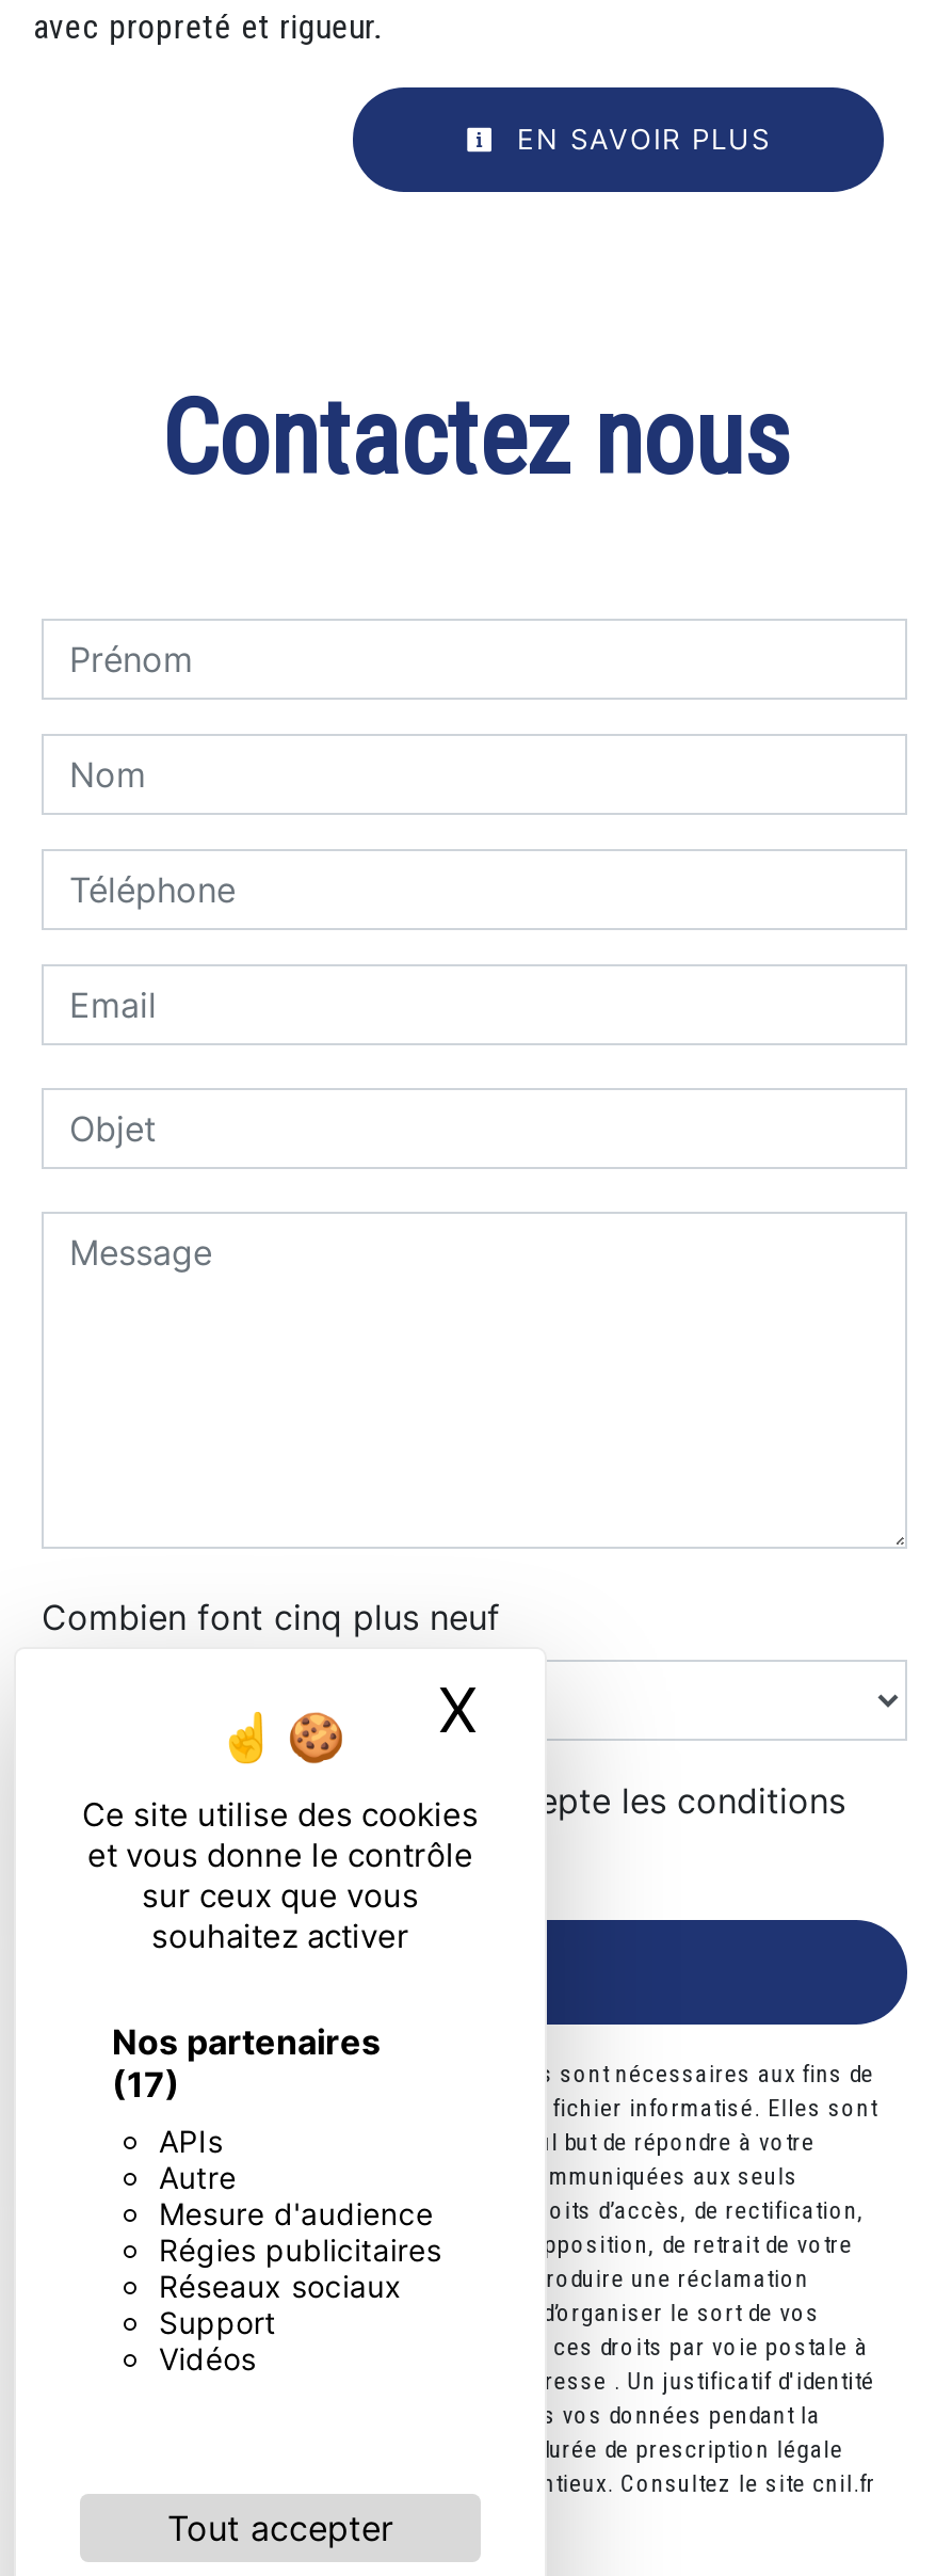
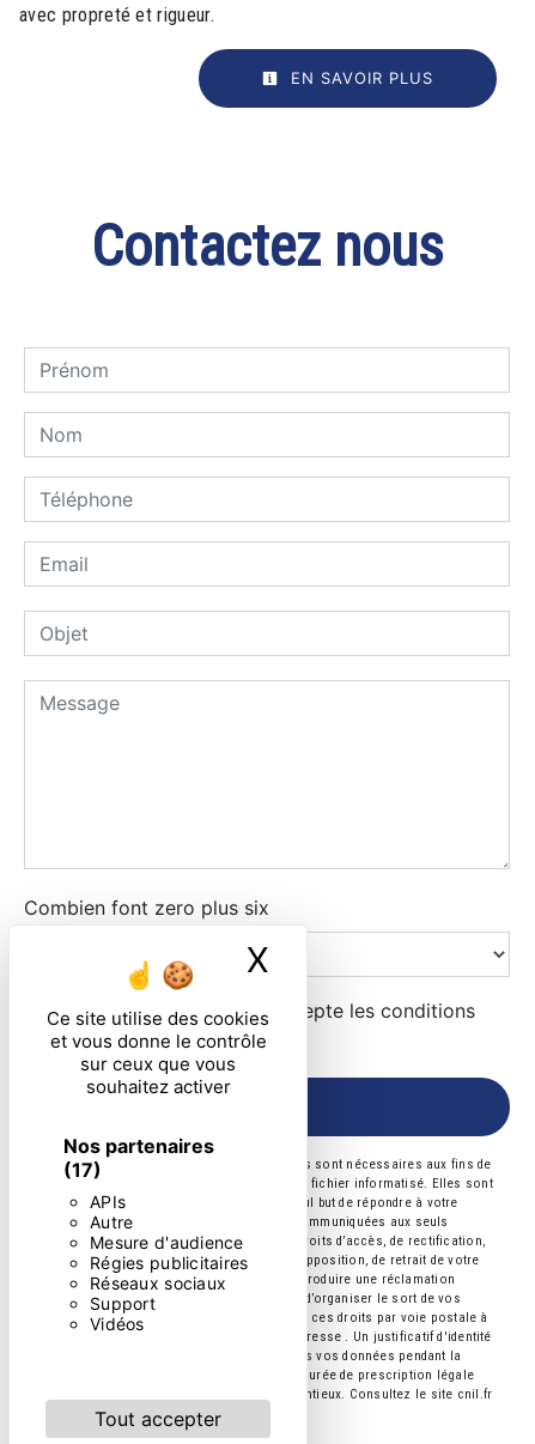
[42,1596,500,1639] Combien font cinq plus neuf -> [24,896,269,920] Combien font zero plus six

